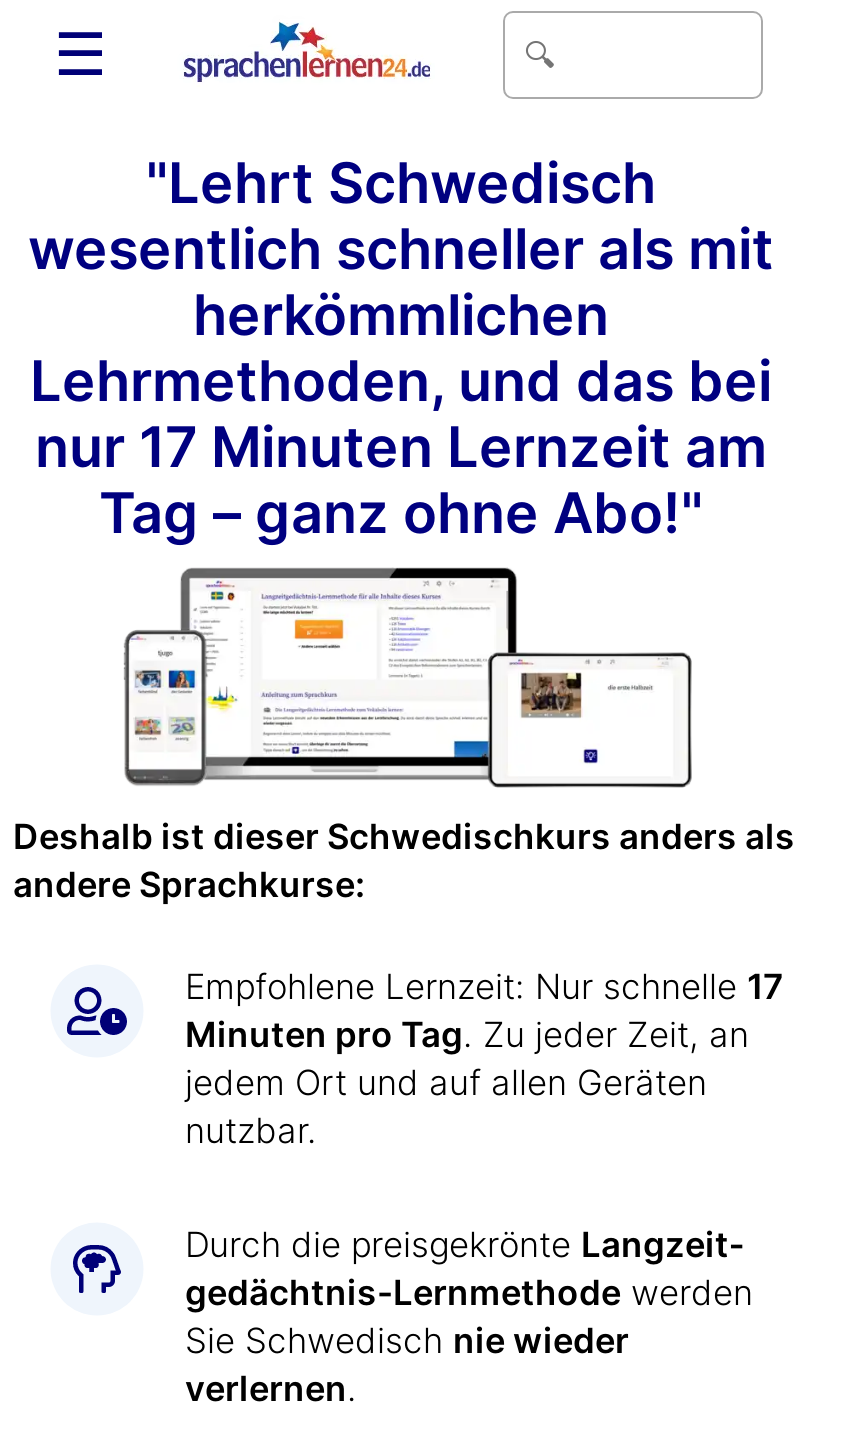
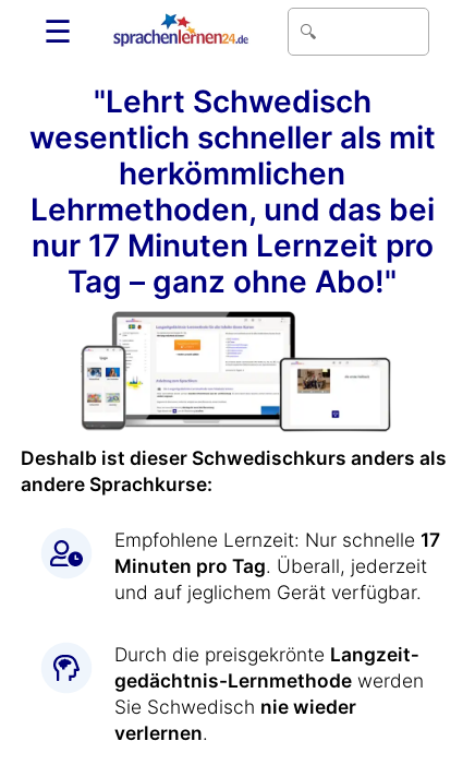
[35,413,767,481] nur 17 Minuten Lernzeit am -> [31,227,433,264] nur 17 Minuten Lernzeit pro
[185,1014,749,1152] Minuten pro Tag. Zu jeder Zeit, an | jedem Ort und auf allen Geräten | nutzbar. -> [114,555,427,604] Minuten pro Tag. Überall, jederzeit | und auf jeglichem Gerät verfügbar.

